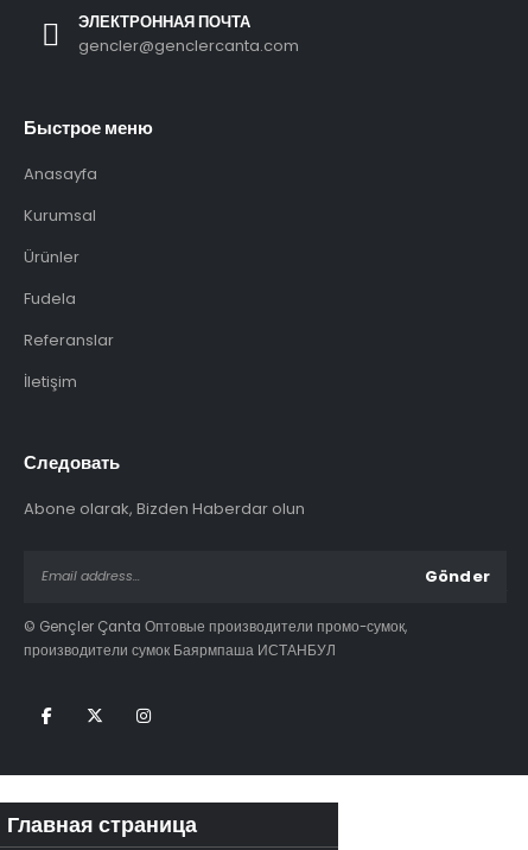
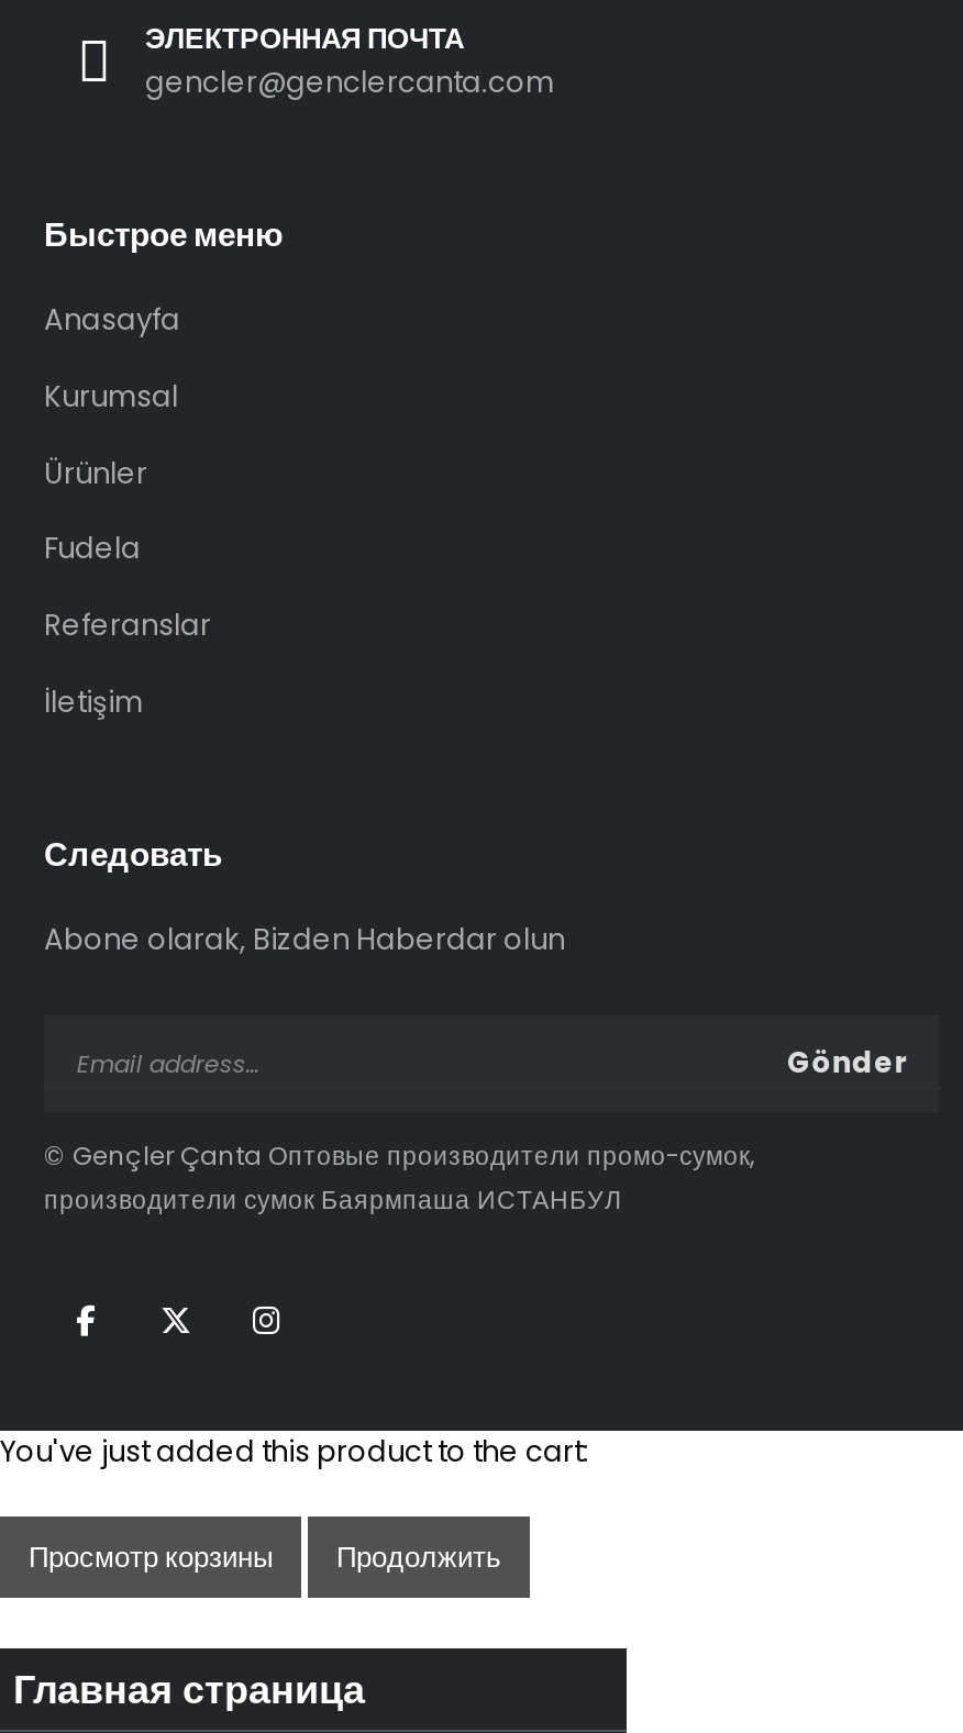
none -> [0,1431,589,1578] You've just added this product to the cart: | Просмотр корзины | Продолжить

